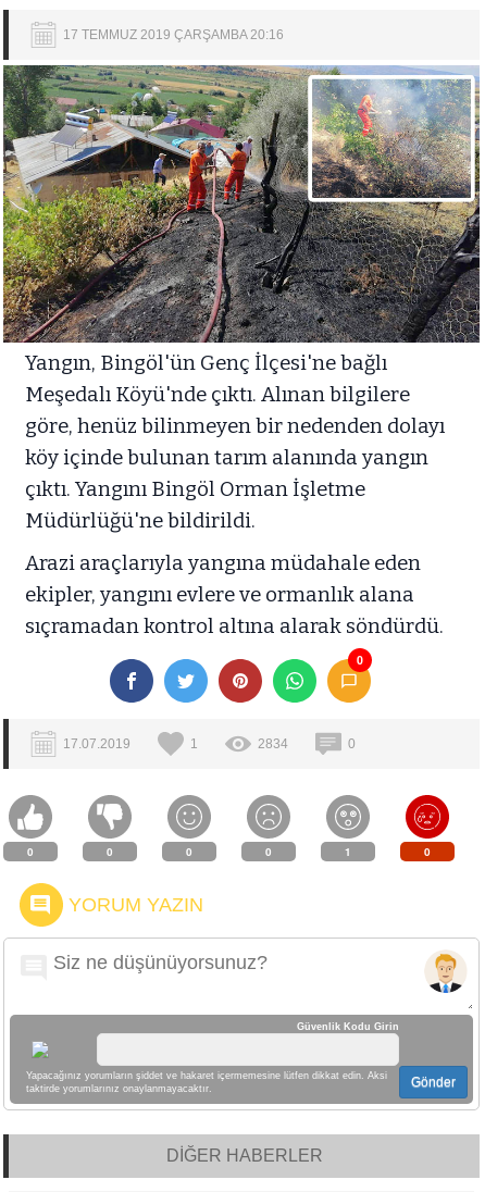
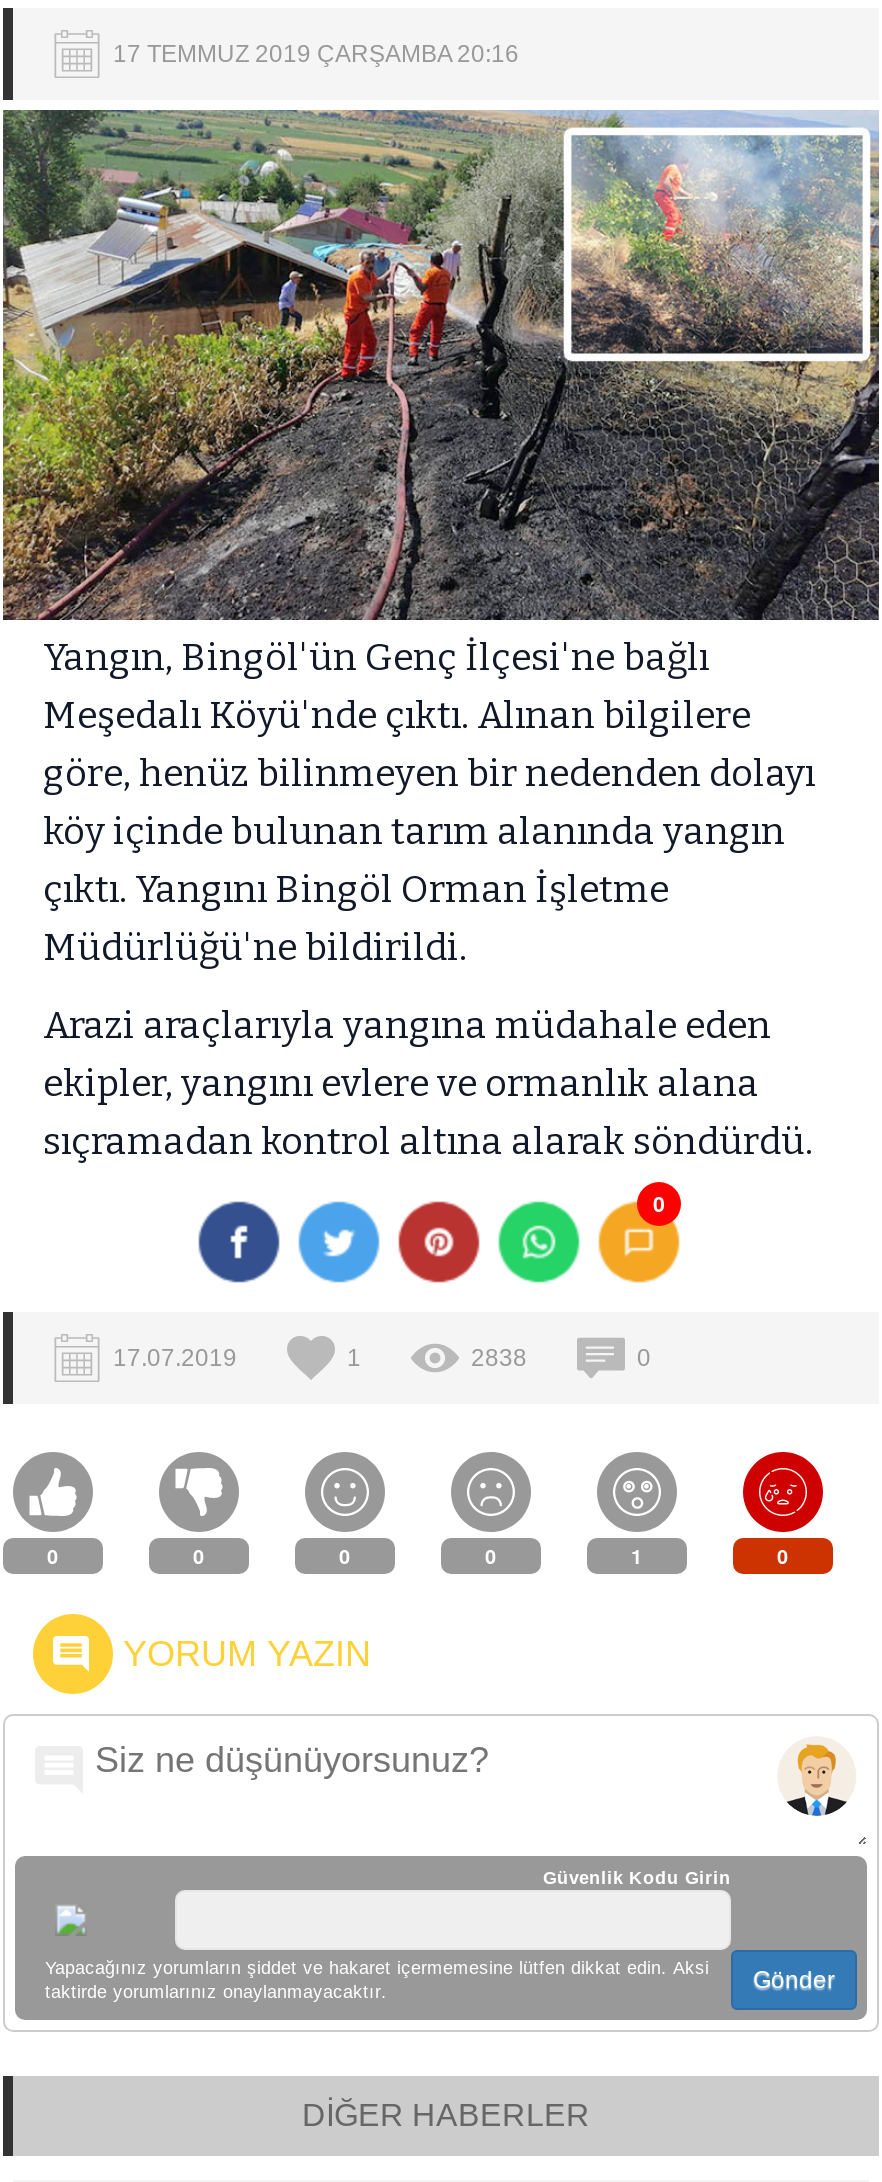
[258,736,288,751] 2834 -> [471,1343,527,1371] 2838

